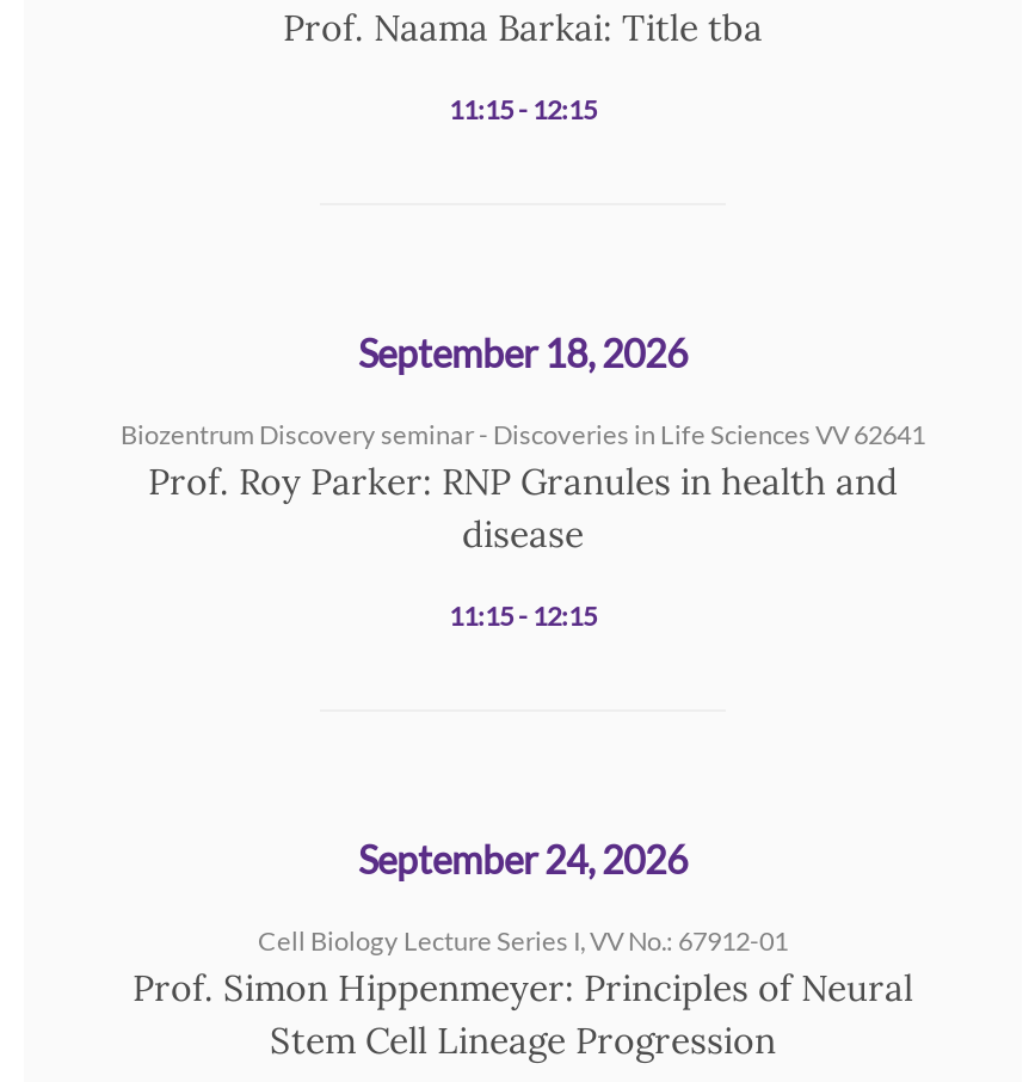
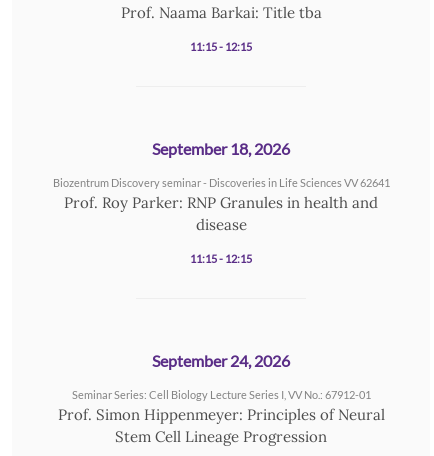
[258,926,788,957] Cell Biology Lecture Series I, VV No.: 67912-01 -> [71,388,370,401] Seminar Series: Cell Biology Lecture Series I, VV No.: 67912-01

